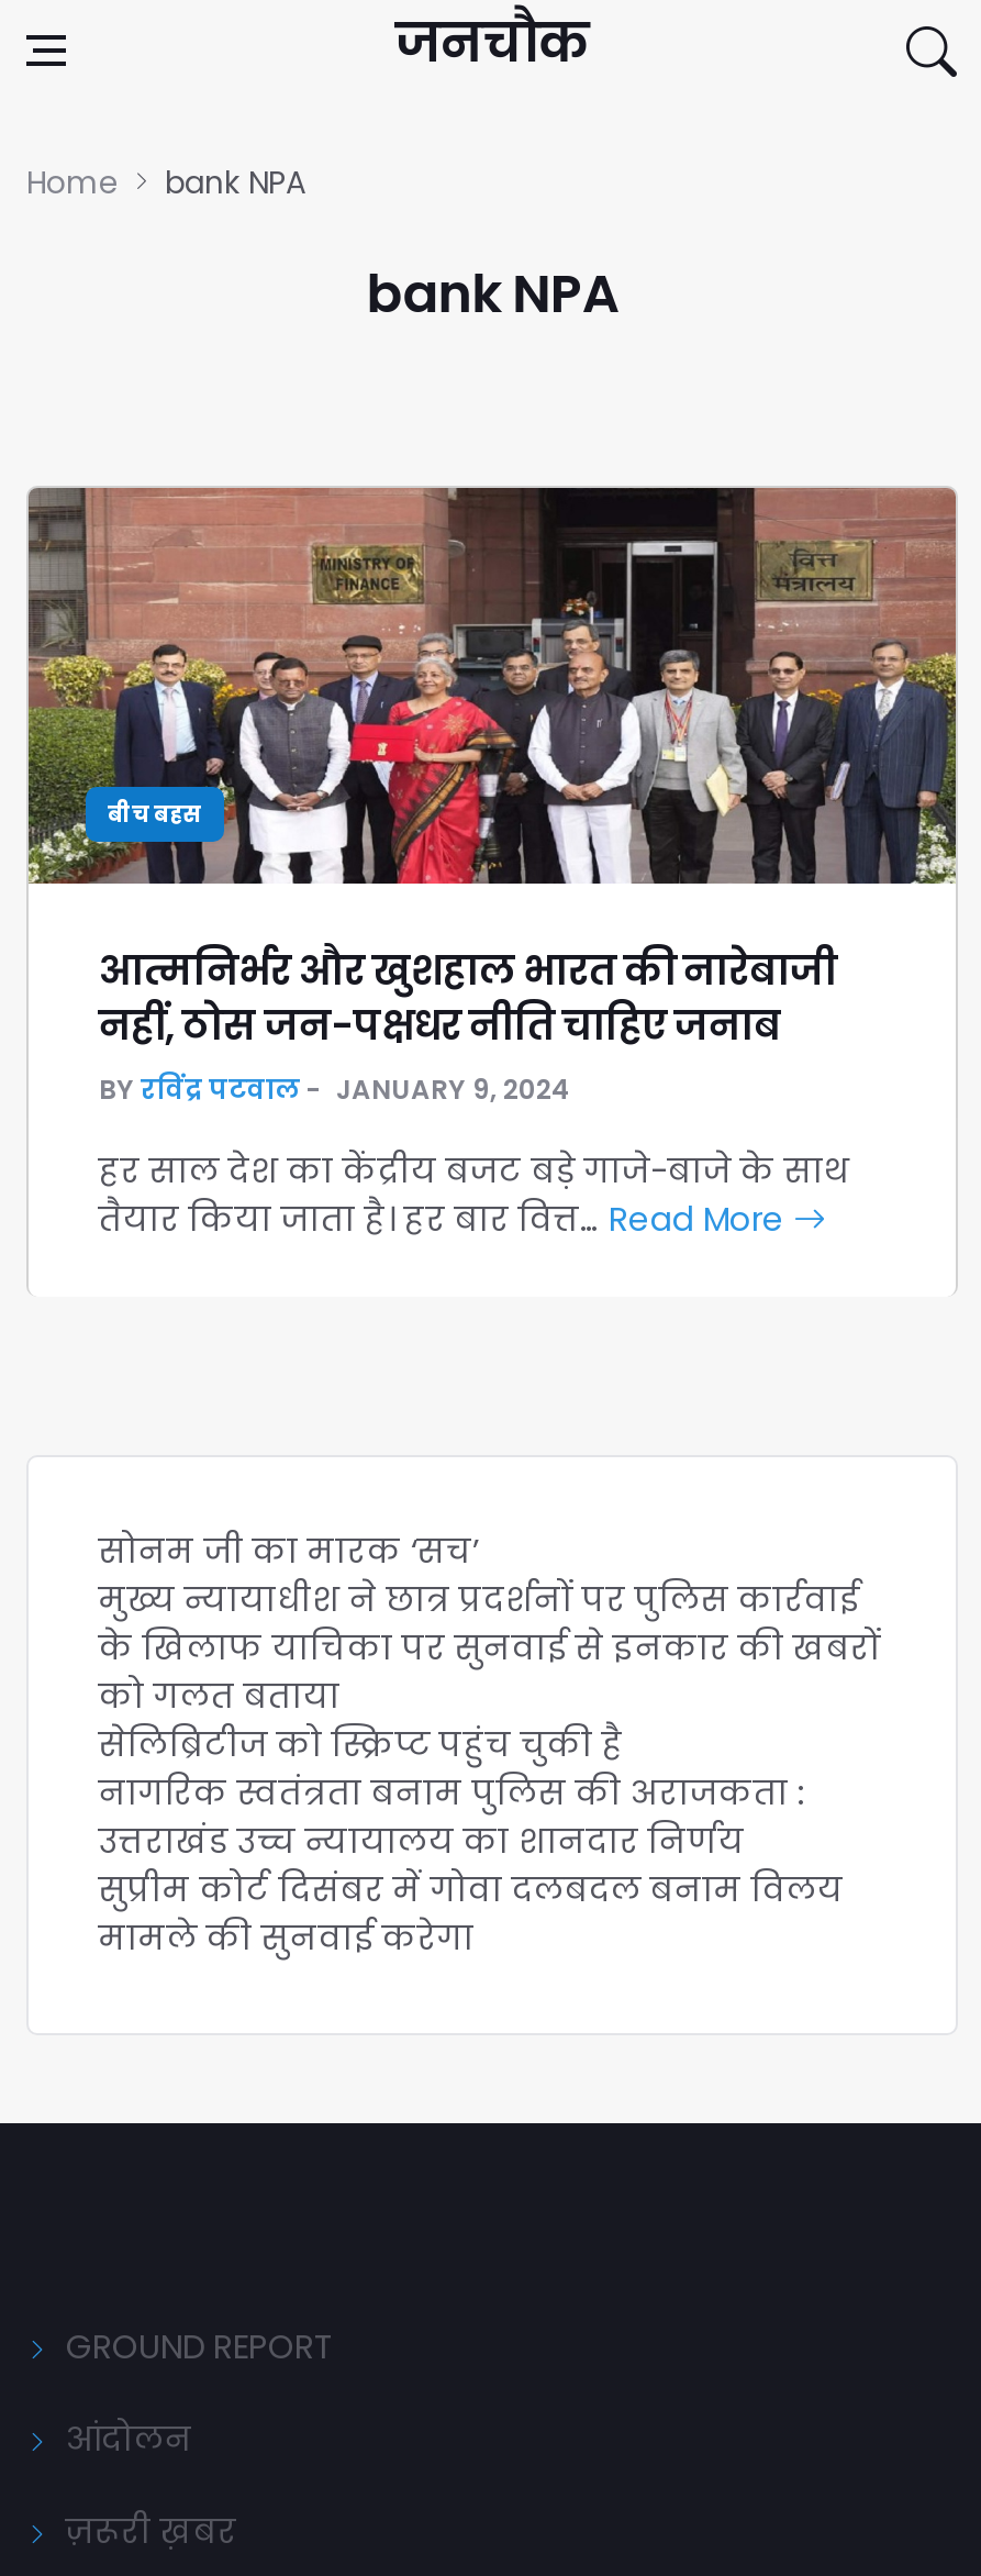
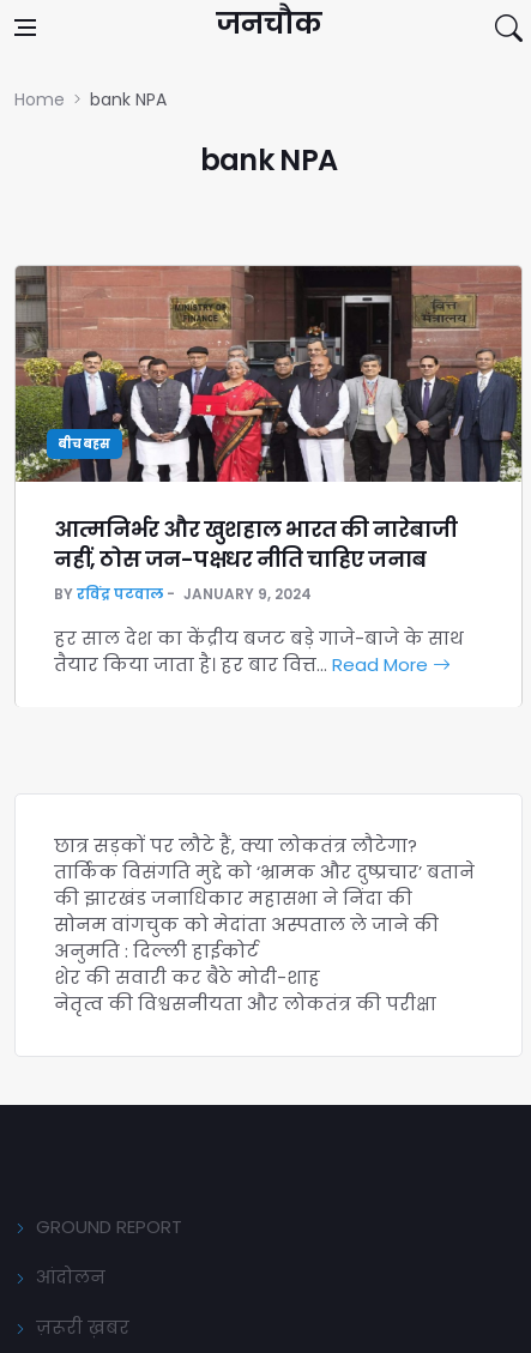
[99,1528,881,1961] सोनम जी का मारक ‘सच’ | मुख्य न्यायाधीश ने छात्र प्रदर्शनों पर पुलिस कार्रवाई | के खिलाफ याचिका पर सुनवाई से इनकार की खबरों | को गलत बताया | सेलिब्रिटीज को स्क्रिप्ट पहुंच चुकी है | नागरिक स्वतंत्रता बनाम पुलिस की अराजकता : | उत्तराखंड उच्च न्यायालय का शानदार निर्णय | सुप्रीम कोर्ट दिसंबर में गोवा दलबदल बनाम विलय | मामले की सुनवाई करेगा -> [54,833,475,1016] छात्र सड़कों पर लौटे हैं, क्या लोकतंत्र लौटेगा? | तार्किक विसंगति मुद्दे को ‘भ्रामक और दुष्प्रचार’ बताने | की झारखंड जनाधिकार महासभा ने निंदा की | सोनम वांगचुक को मेदांता अस्पताल ले जाने की | अनुमति : दिल्ली हाईकोर्ट | शेर की सवारी कर बैठे मोदी-शाह | नेतृत्व की विश्वसनीयता और लोकतंत्र की परीक्षा

